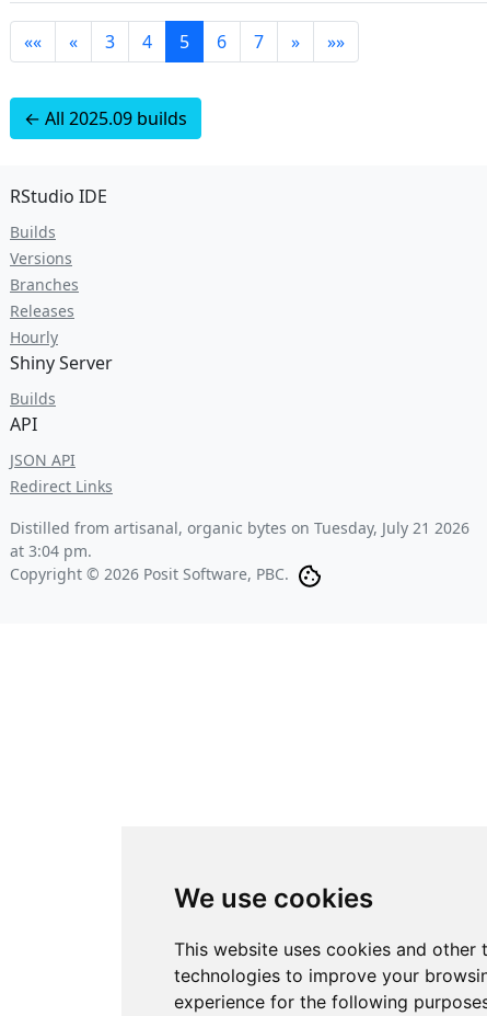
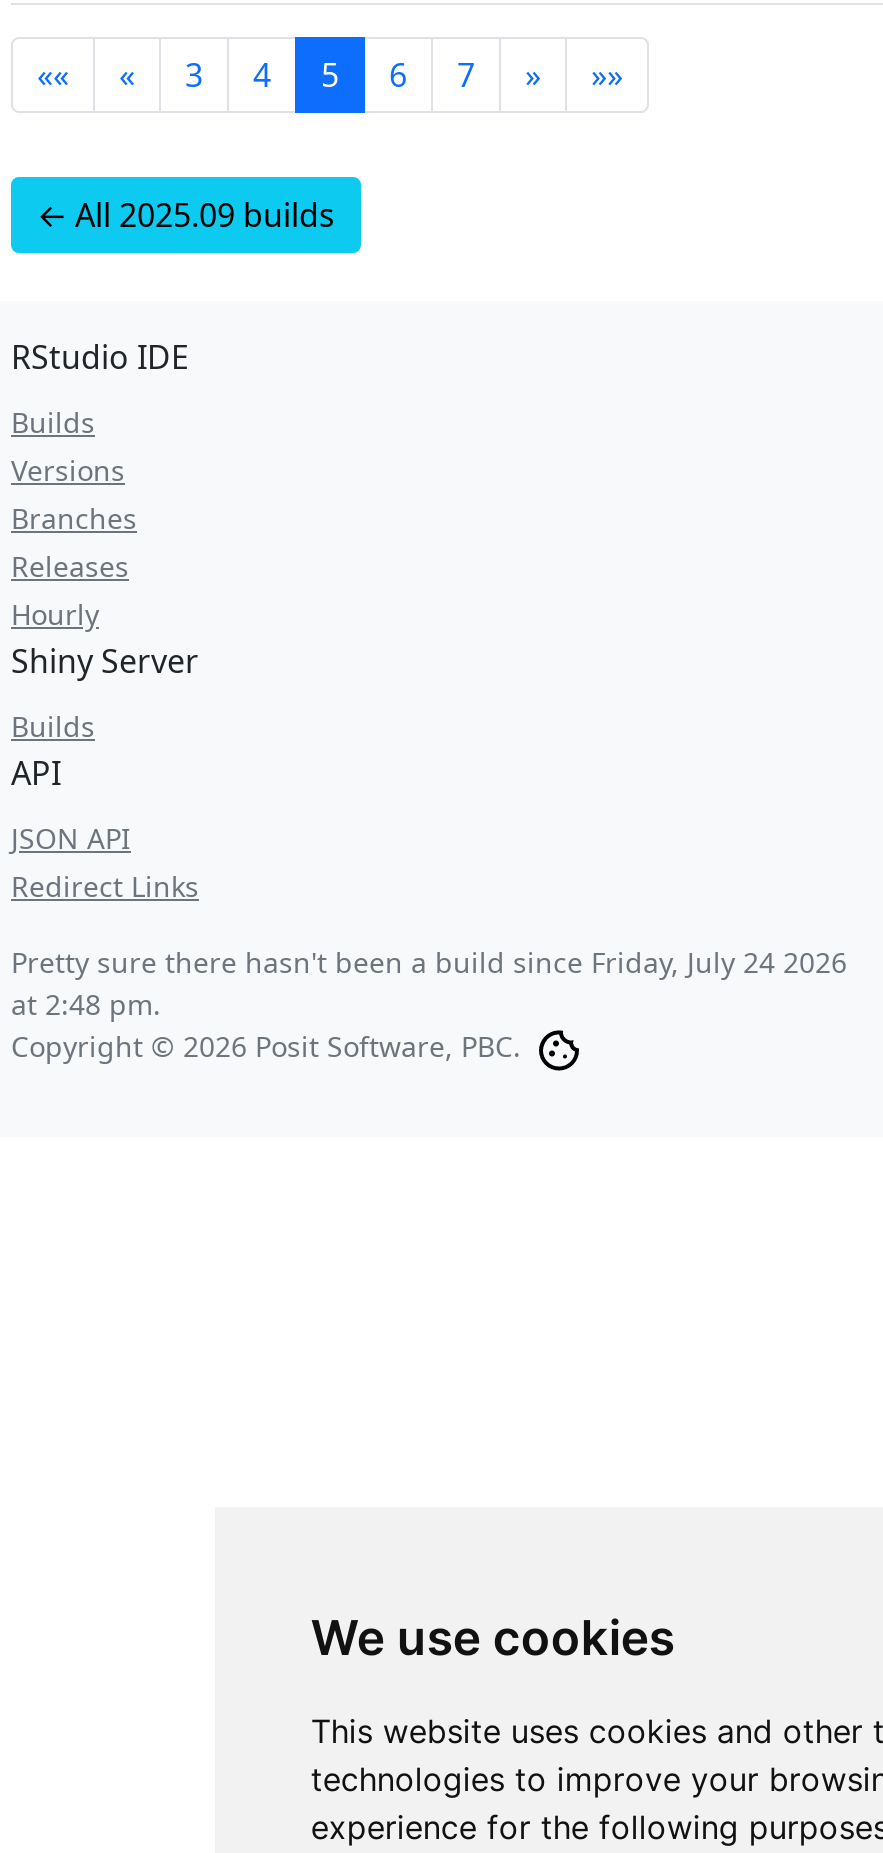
[10,517,469,561] Distilled from artisanal, organic bytes on Tuesday, July 21 2026 | at 3:04 pm. -> [11,943,847,1023] Pretty sure there hasn't been a build since Friday, July 24 2026 | at 2:48 pm.

